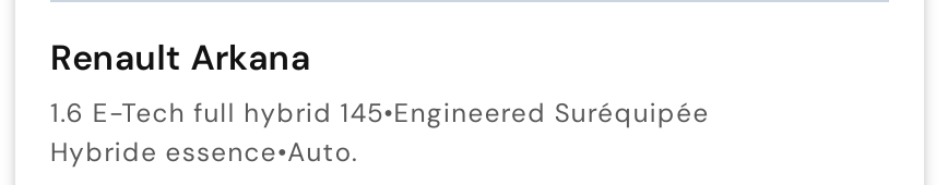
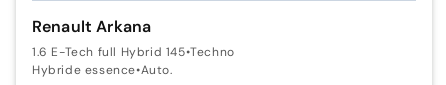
[50,95,709,130] 1.6 E-Tech full hybrid 145•Engineered Suréquipée -> [32,44,235,60] 1.6 E-Tech full Hybrid 145•Techno

